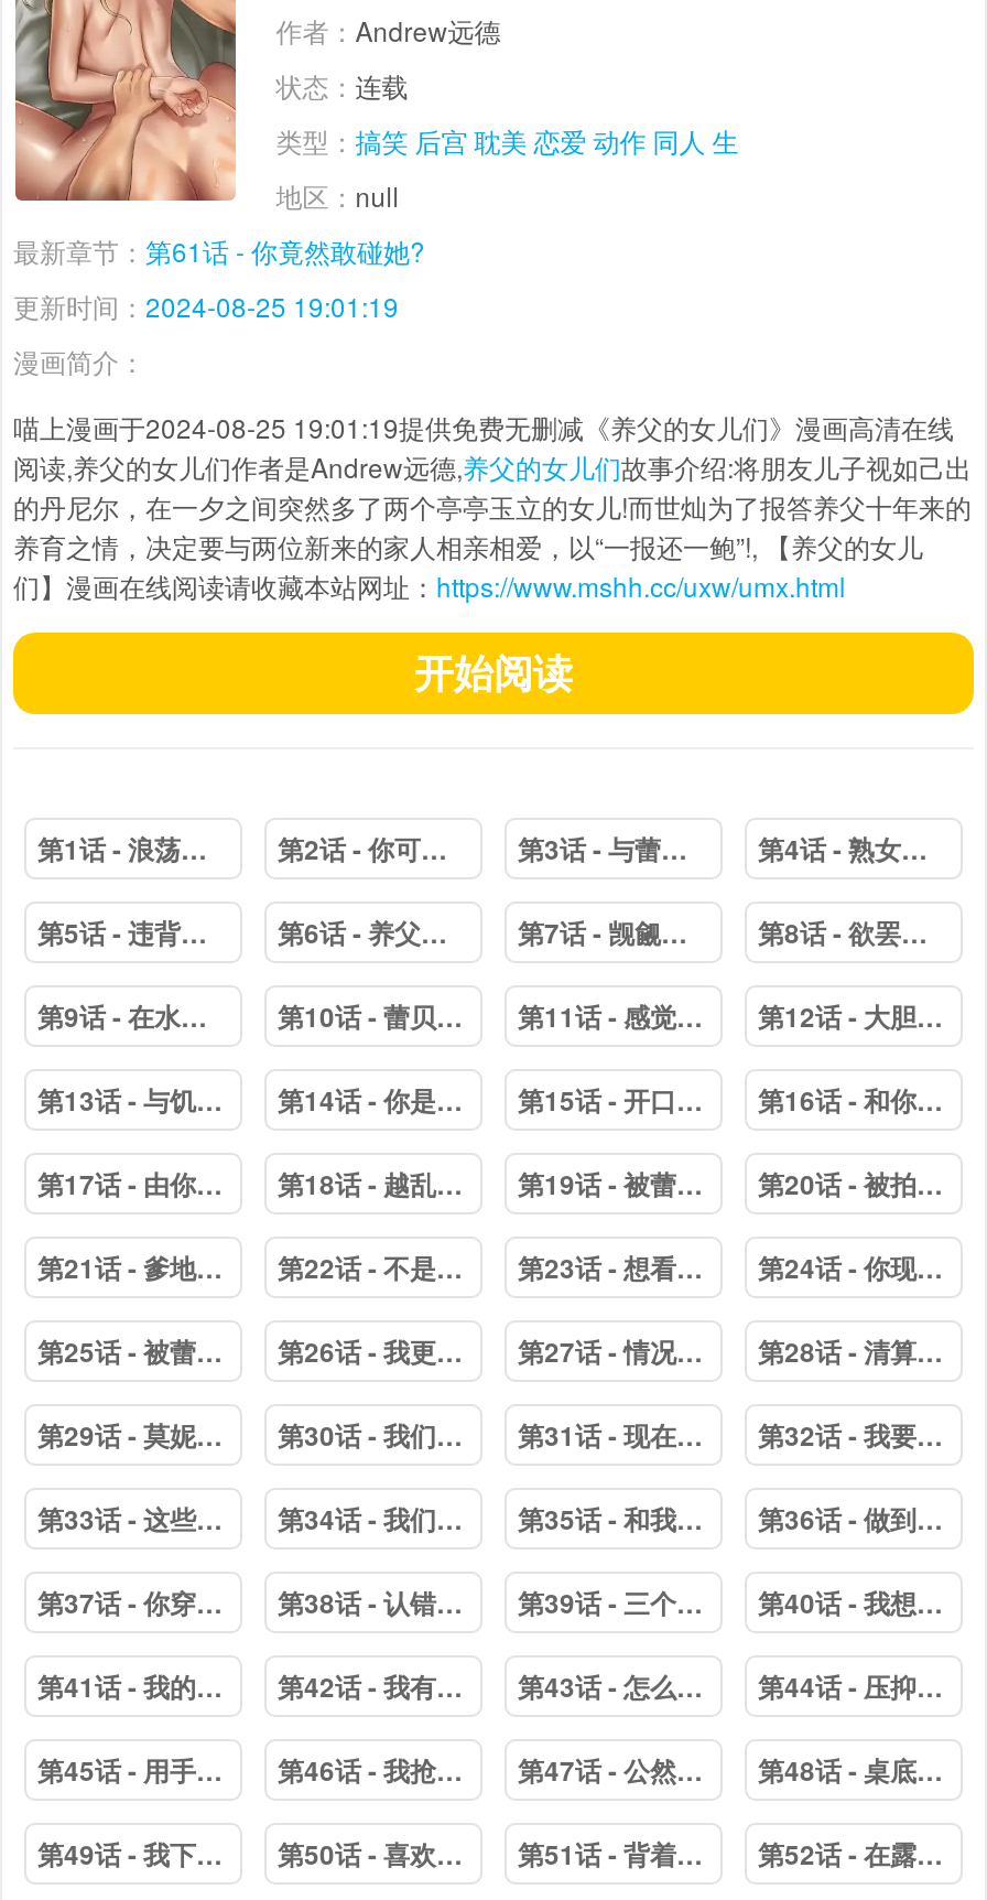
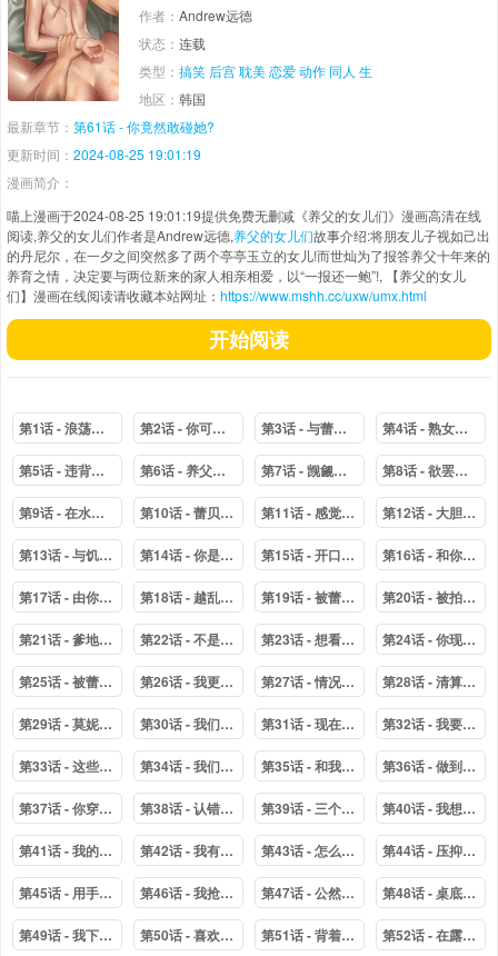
[276,176,399,214] 地区：null -> [139,89,206,108] 地区：韩国

